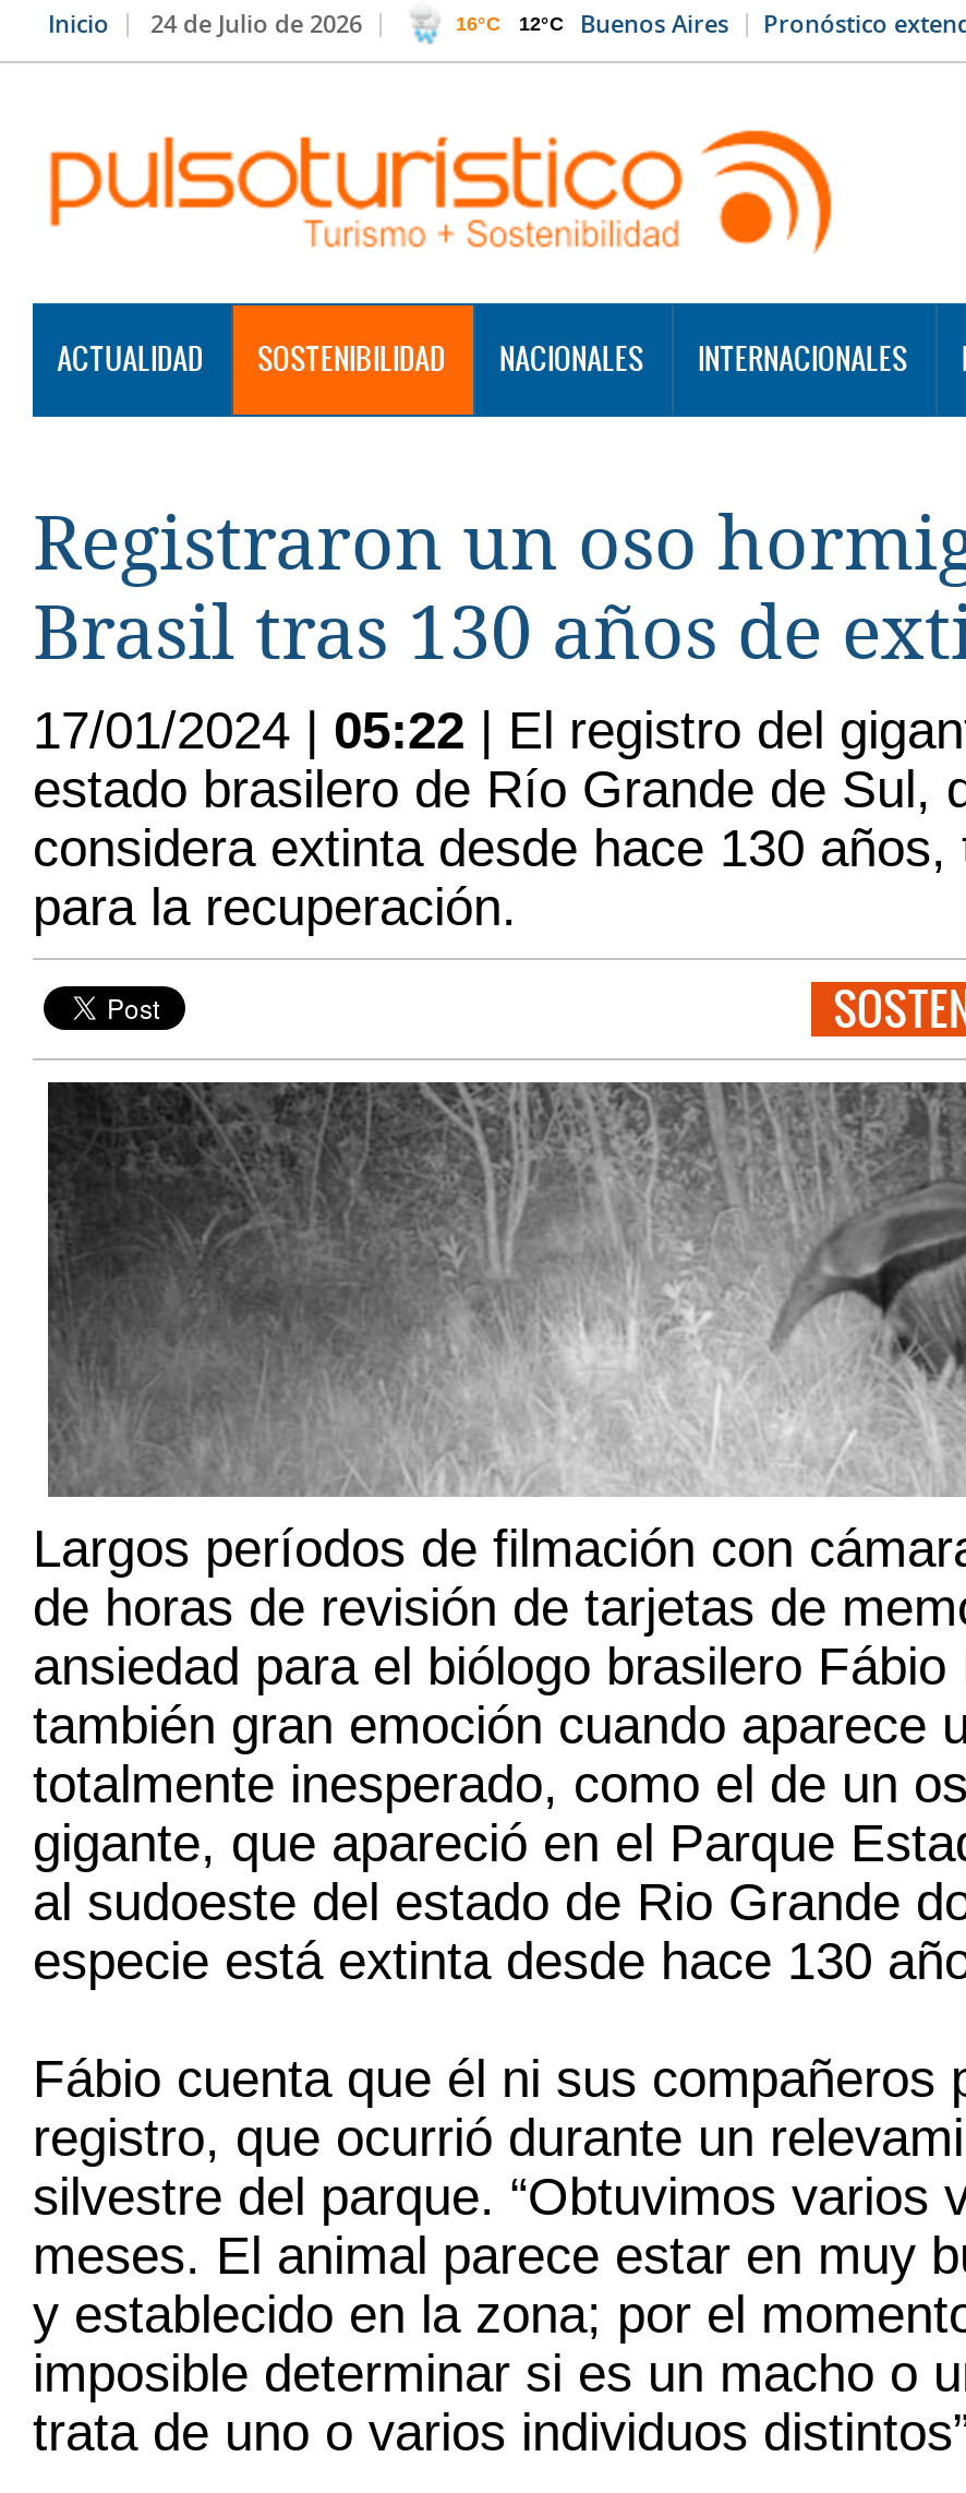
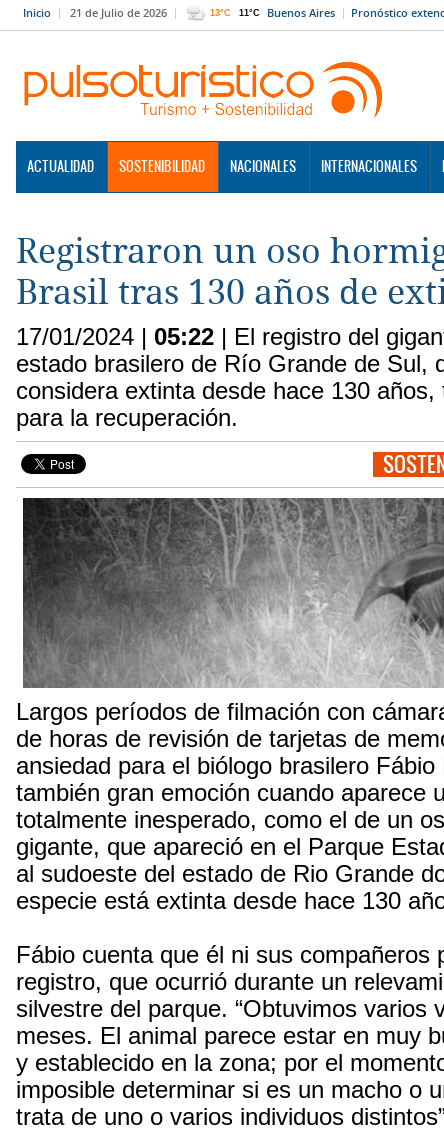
[48,10,362,38] Inicio 24 de Julio de 2026 -> [23,6,167,19] Inicio 21 de Julio de 2026

